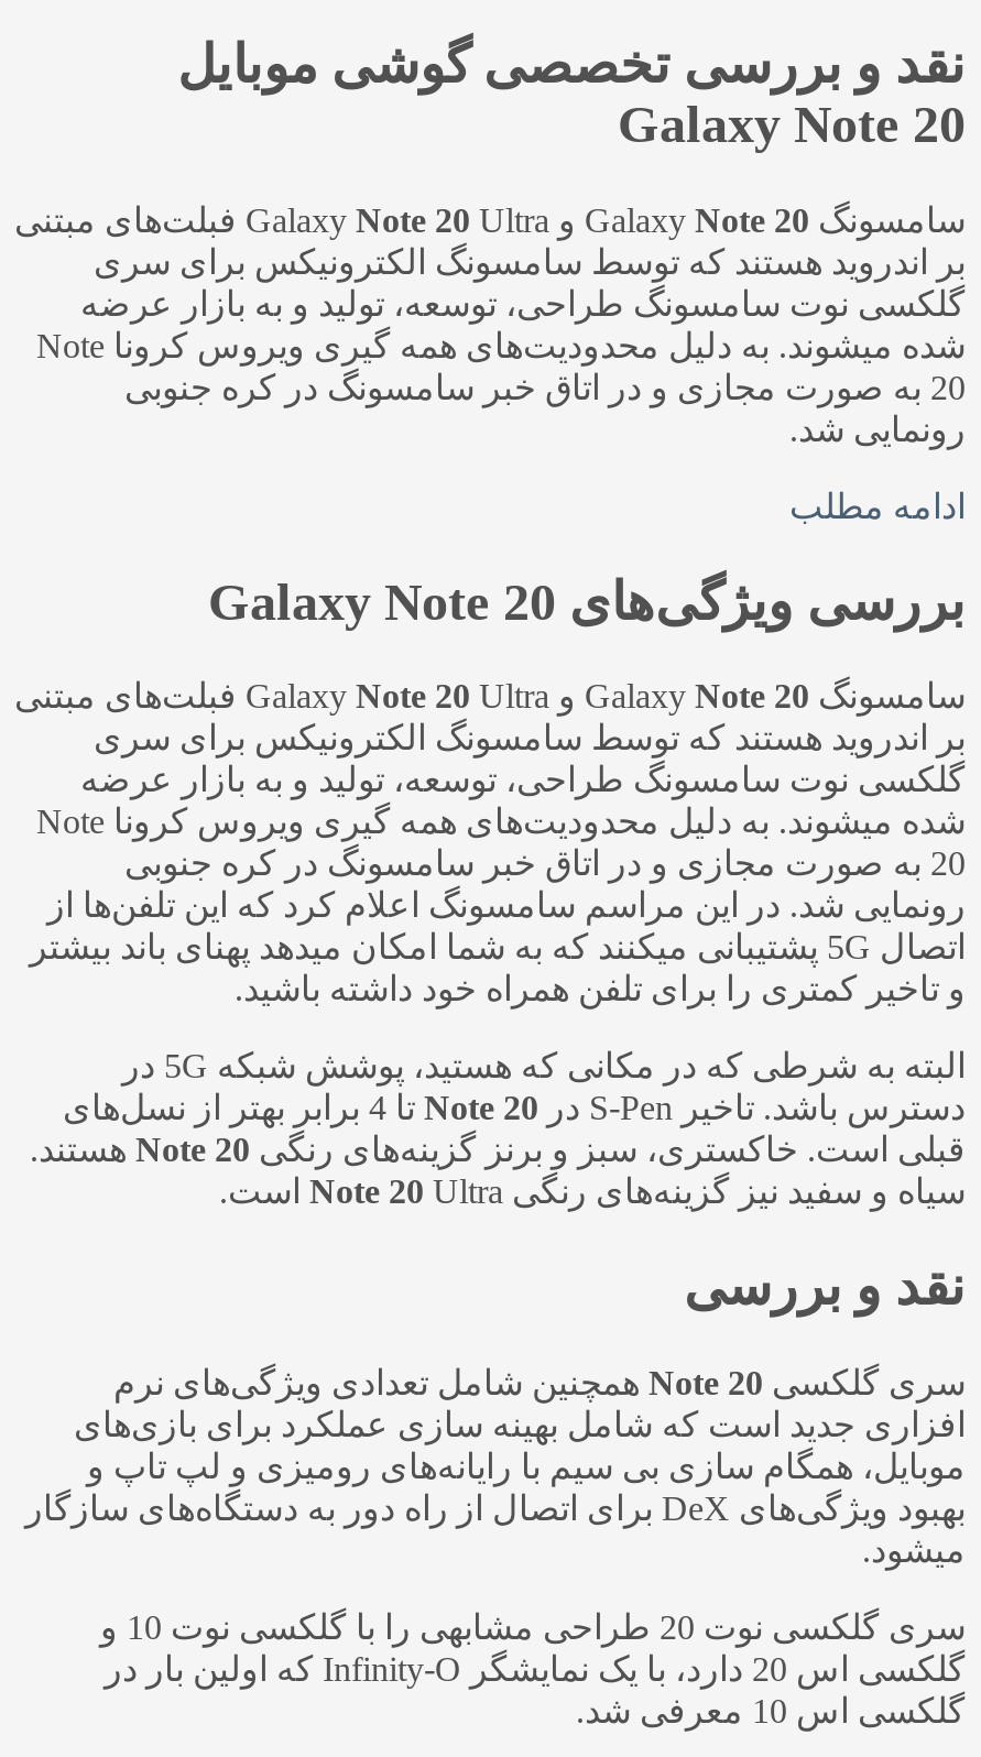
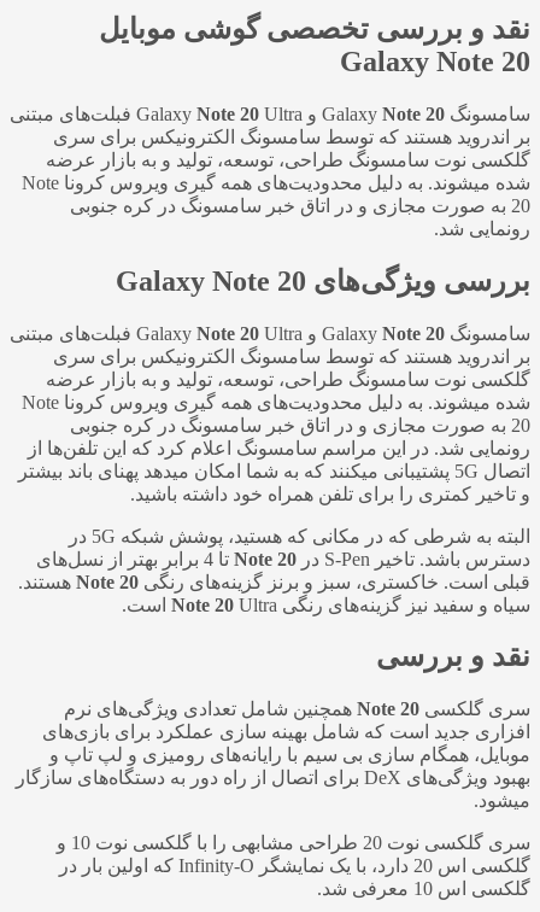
[789,487,966,524] ادامه مطلب -> none

